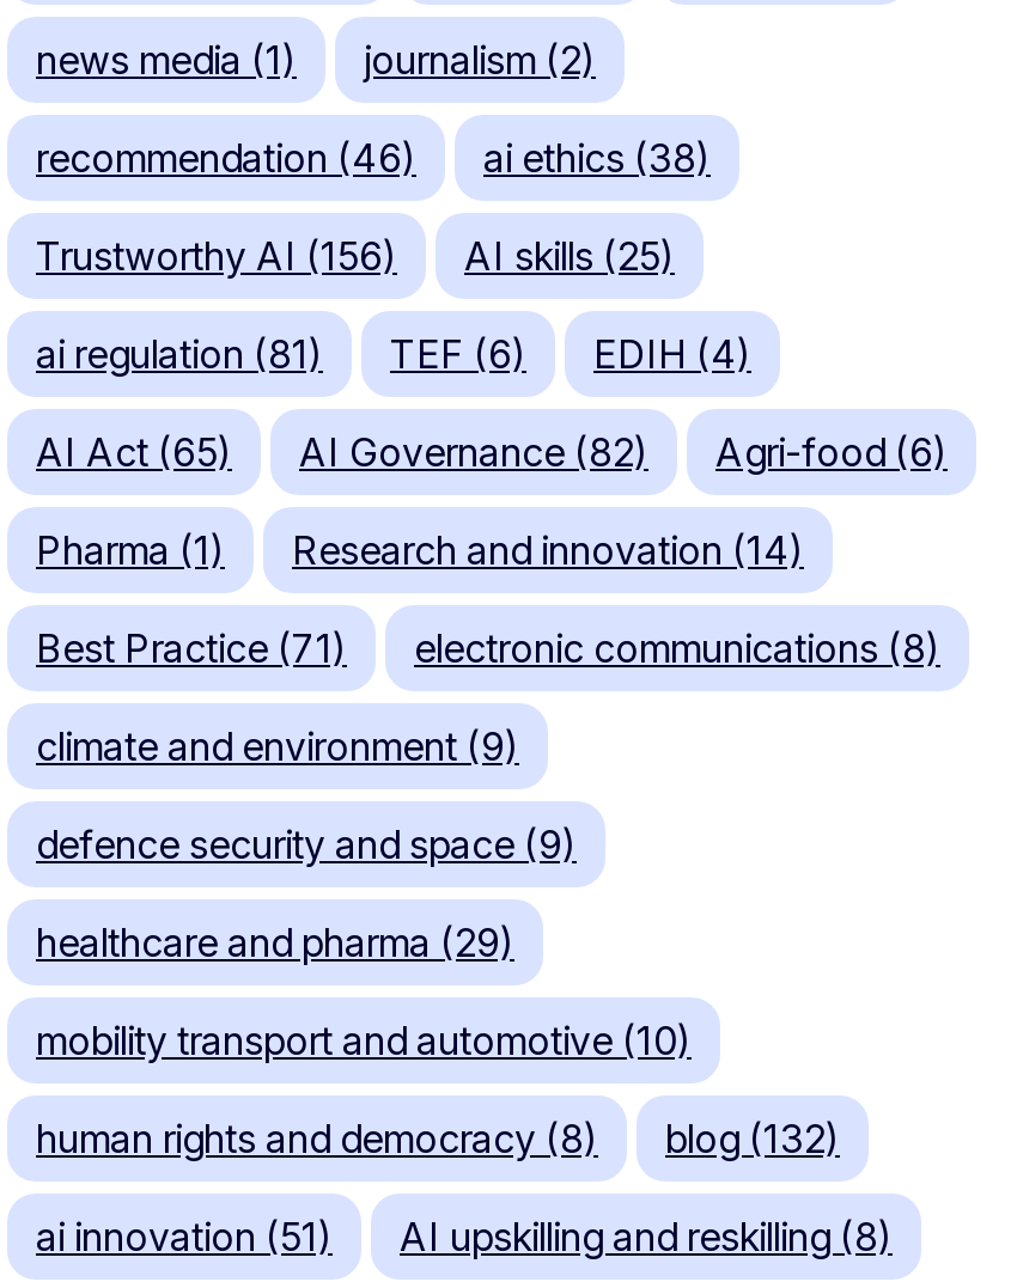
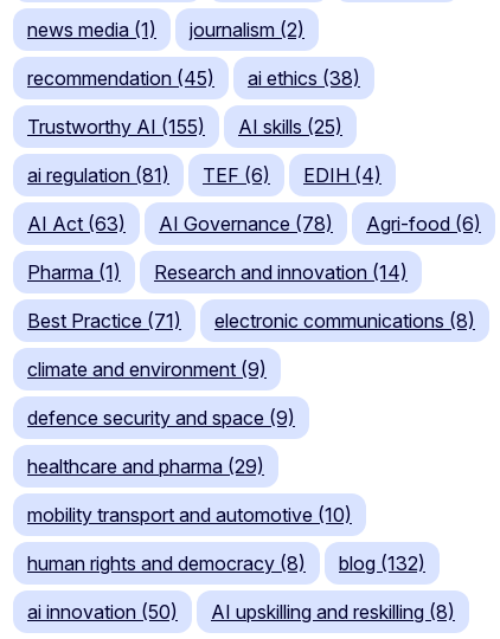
[36,134,416,182] recommendation (46) -> [27,67,214,90] recommendation (45)
[36,232,397,280] Trustworthy AI (156) -> [27,115,205,139] Trustworthy AI (155)
[36,429,232,476] AI Act (65) -> [27,212,126,236] AI Act (63)
[299,429,648,476] AI Governance (82) -> [159,212,333,236] AI Governance (78)
[36,1213,333,1261] ai innovation (51) -> [27,600,178,624] ai innovation (50)

